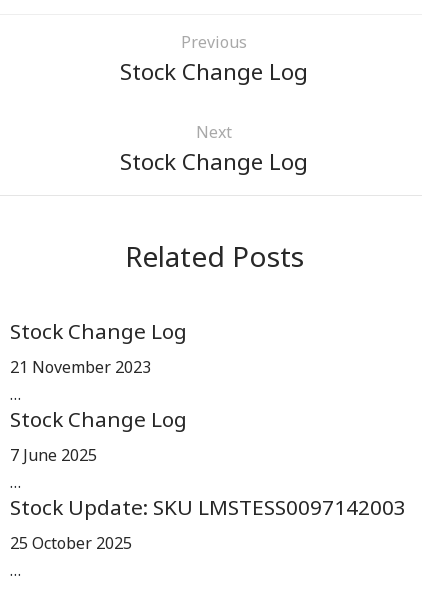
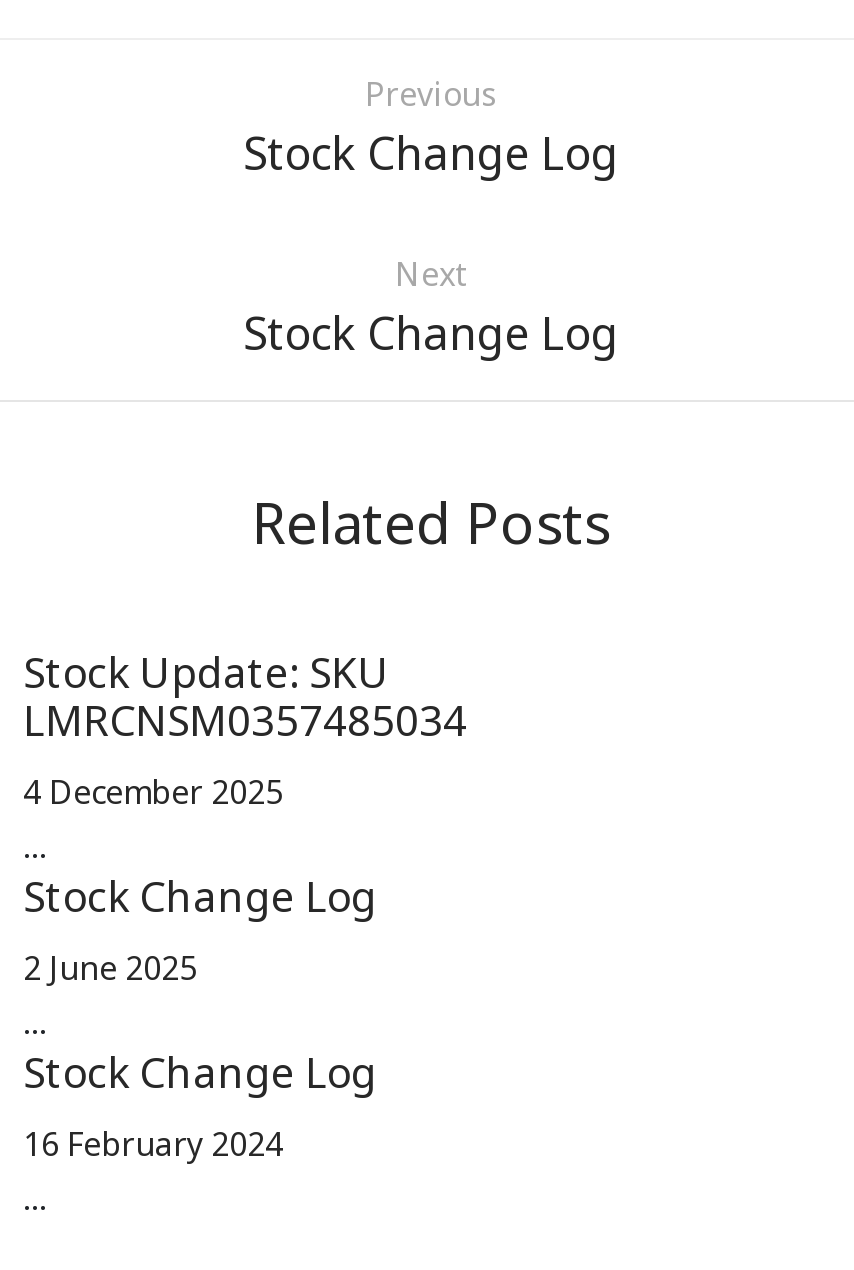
[10,317,187,380] Stock Change Log | 21 November 2023 -> [23,645,467,819] Stock Update: SKU | LMRCNSM0357485034 | 4 December 2025
[10,444,97,468] 7 June 2025 -> [23,947,197,995] 2 June 2025
[10,493,406,556] Stock Update: SKU LMSTESS0097142003 | 25 October 2025 -> [23,1045,377,1171] Stock Change Log | 16 February 2024

